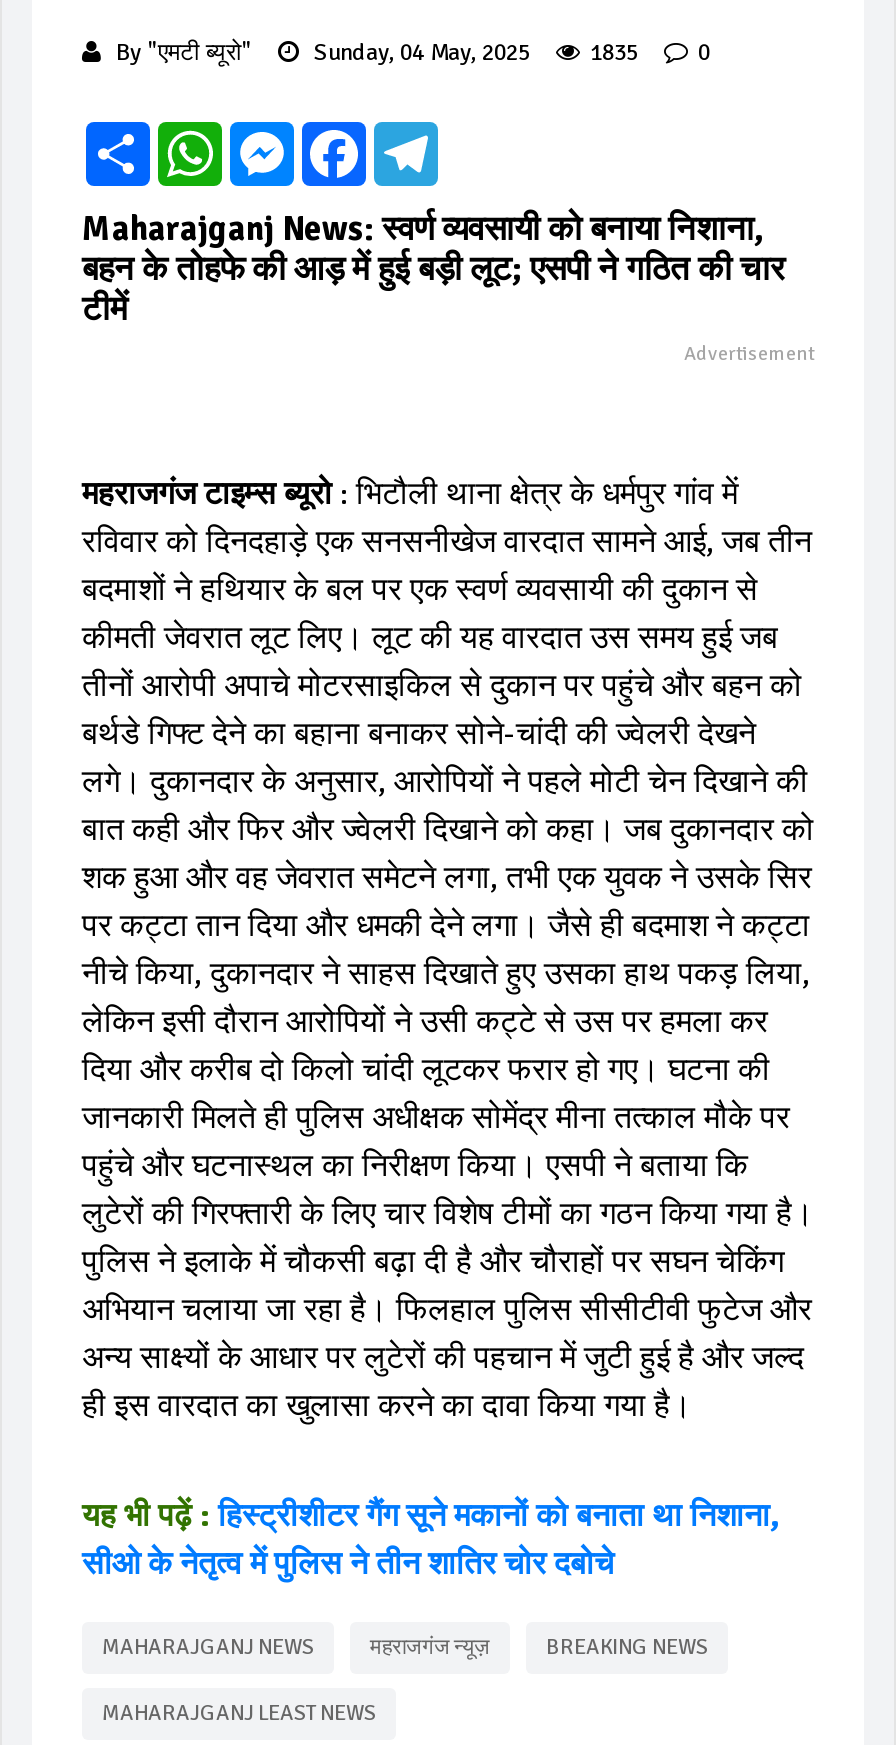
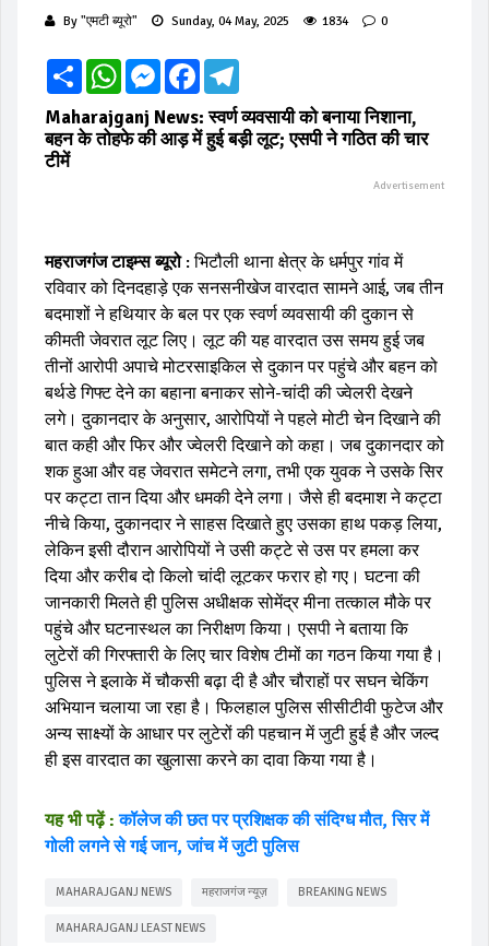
[110,39,710,69] By "एमटी ब्यूरो" Sunday, 04 May, 2025 1835 0 -> [60,13,387,30] By "एमटी ब्यूरो" Sunday, 04 May, 2025 1834 0
[82,1497,780,1585] यह भी पढ़ें : हिस्ट्रीशीटर गैंग सूने मकानों को बनाता था निशाना, | सीओ के नेतृत्व में पुलिस ने तीन शातिर चोर दबोचे -> [45,810,429,858] यह भी पढ़ें : कॉलेज की छत पर प्रशिक्षक की संदिग्ध मौत, सिर में | गोली लगने से गई जान, जांच में जुटी पुलिस

